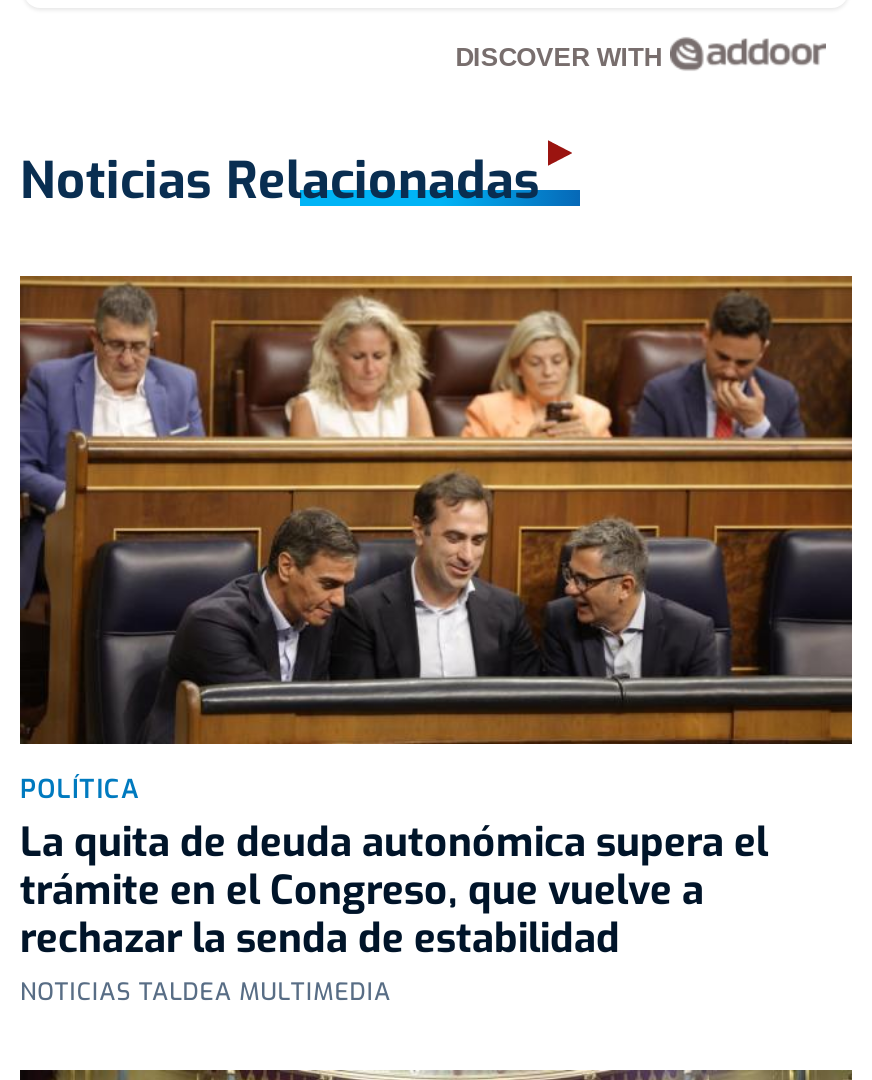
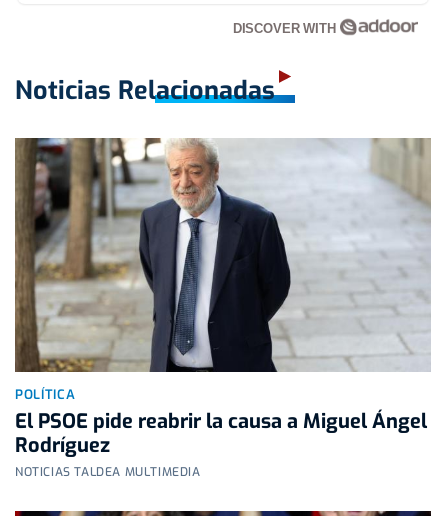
[18,274,854,965] [image] | La quita de deuda autonómica supera el | trámite en el Congreso, que vuelve a | rechazar la senda de estabilidad -> [14,137,431,459] [image] | El PSOE pide reabrir la causa a Miguel Ángel | Rodríguez

